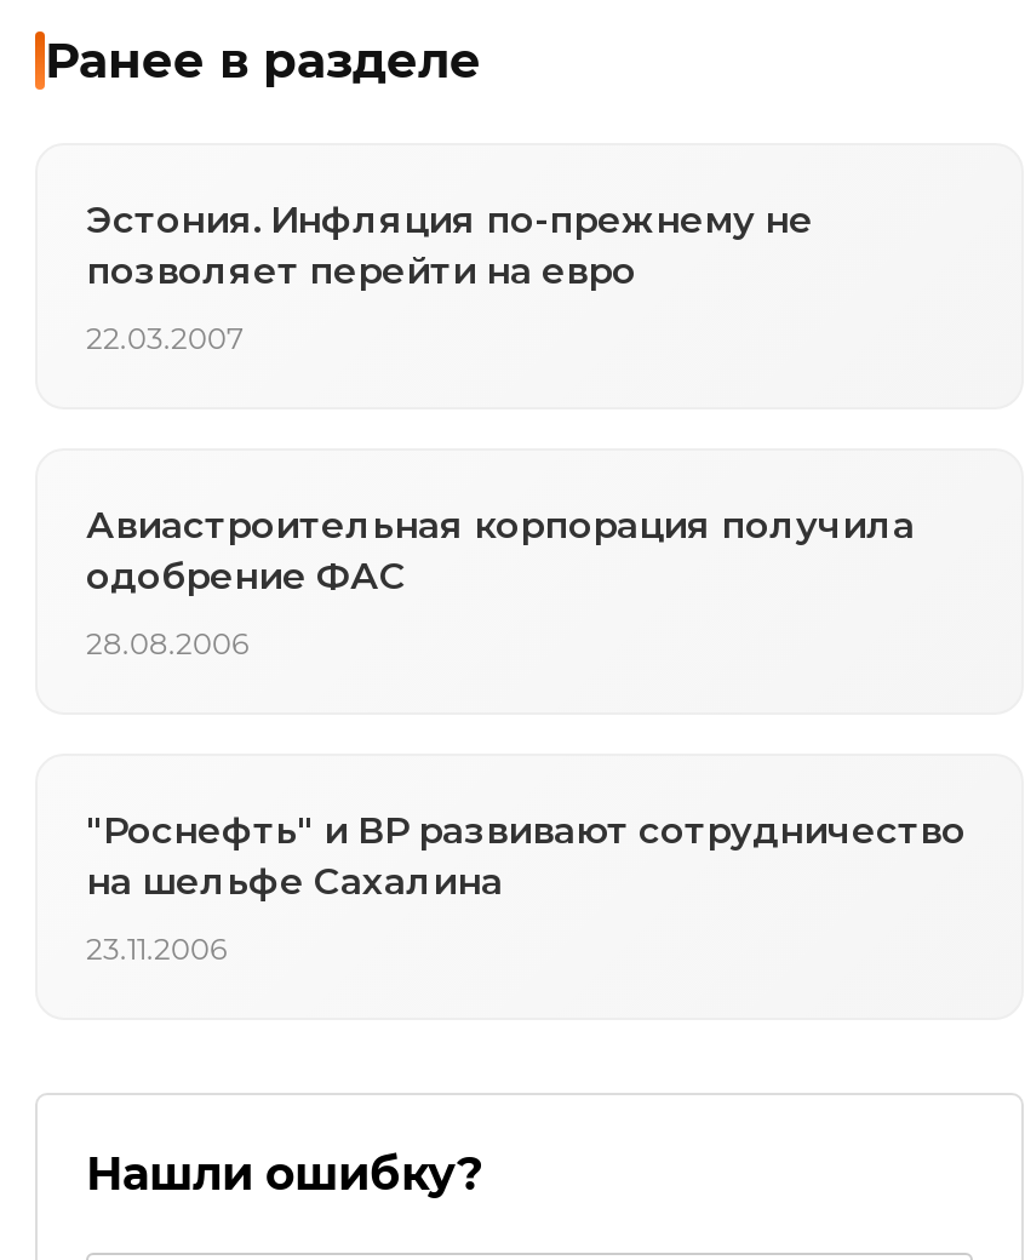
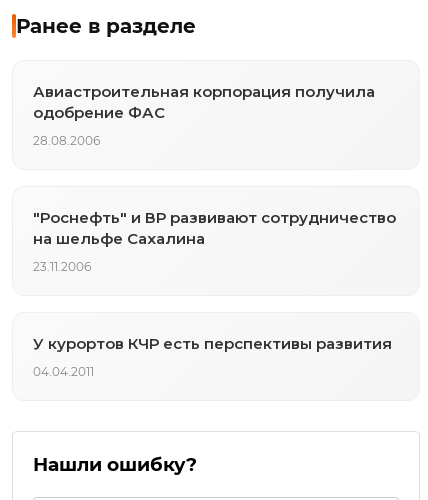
[86,196,813,356] Эстония. Инфляция по-прежнему не | позволяет перейти на евро | 22.03.2007 -> none
moved [86,501,966,966] -> [33,82,396,274]: Авиастроительная корпорация получила | одобрение ФАС | 28.08.2006 | "Роснефть" и ВР развивают сотрудничество | на шельфе Сахалина | 23.11.2006
none -> [33,334,392,379] У курортов КЧР есть перспективы развития | 04.04.2011

